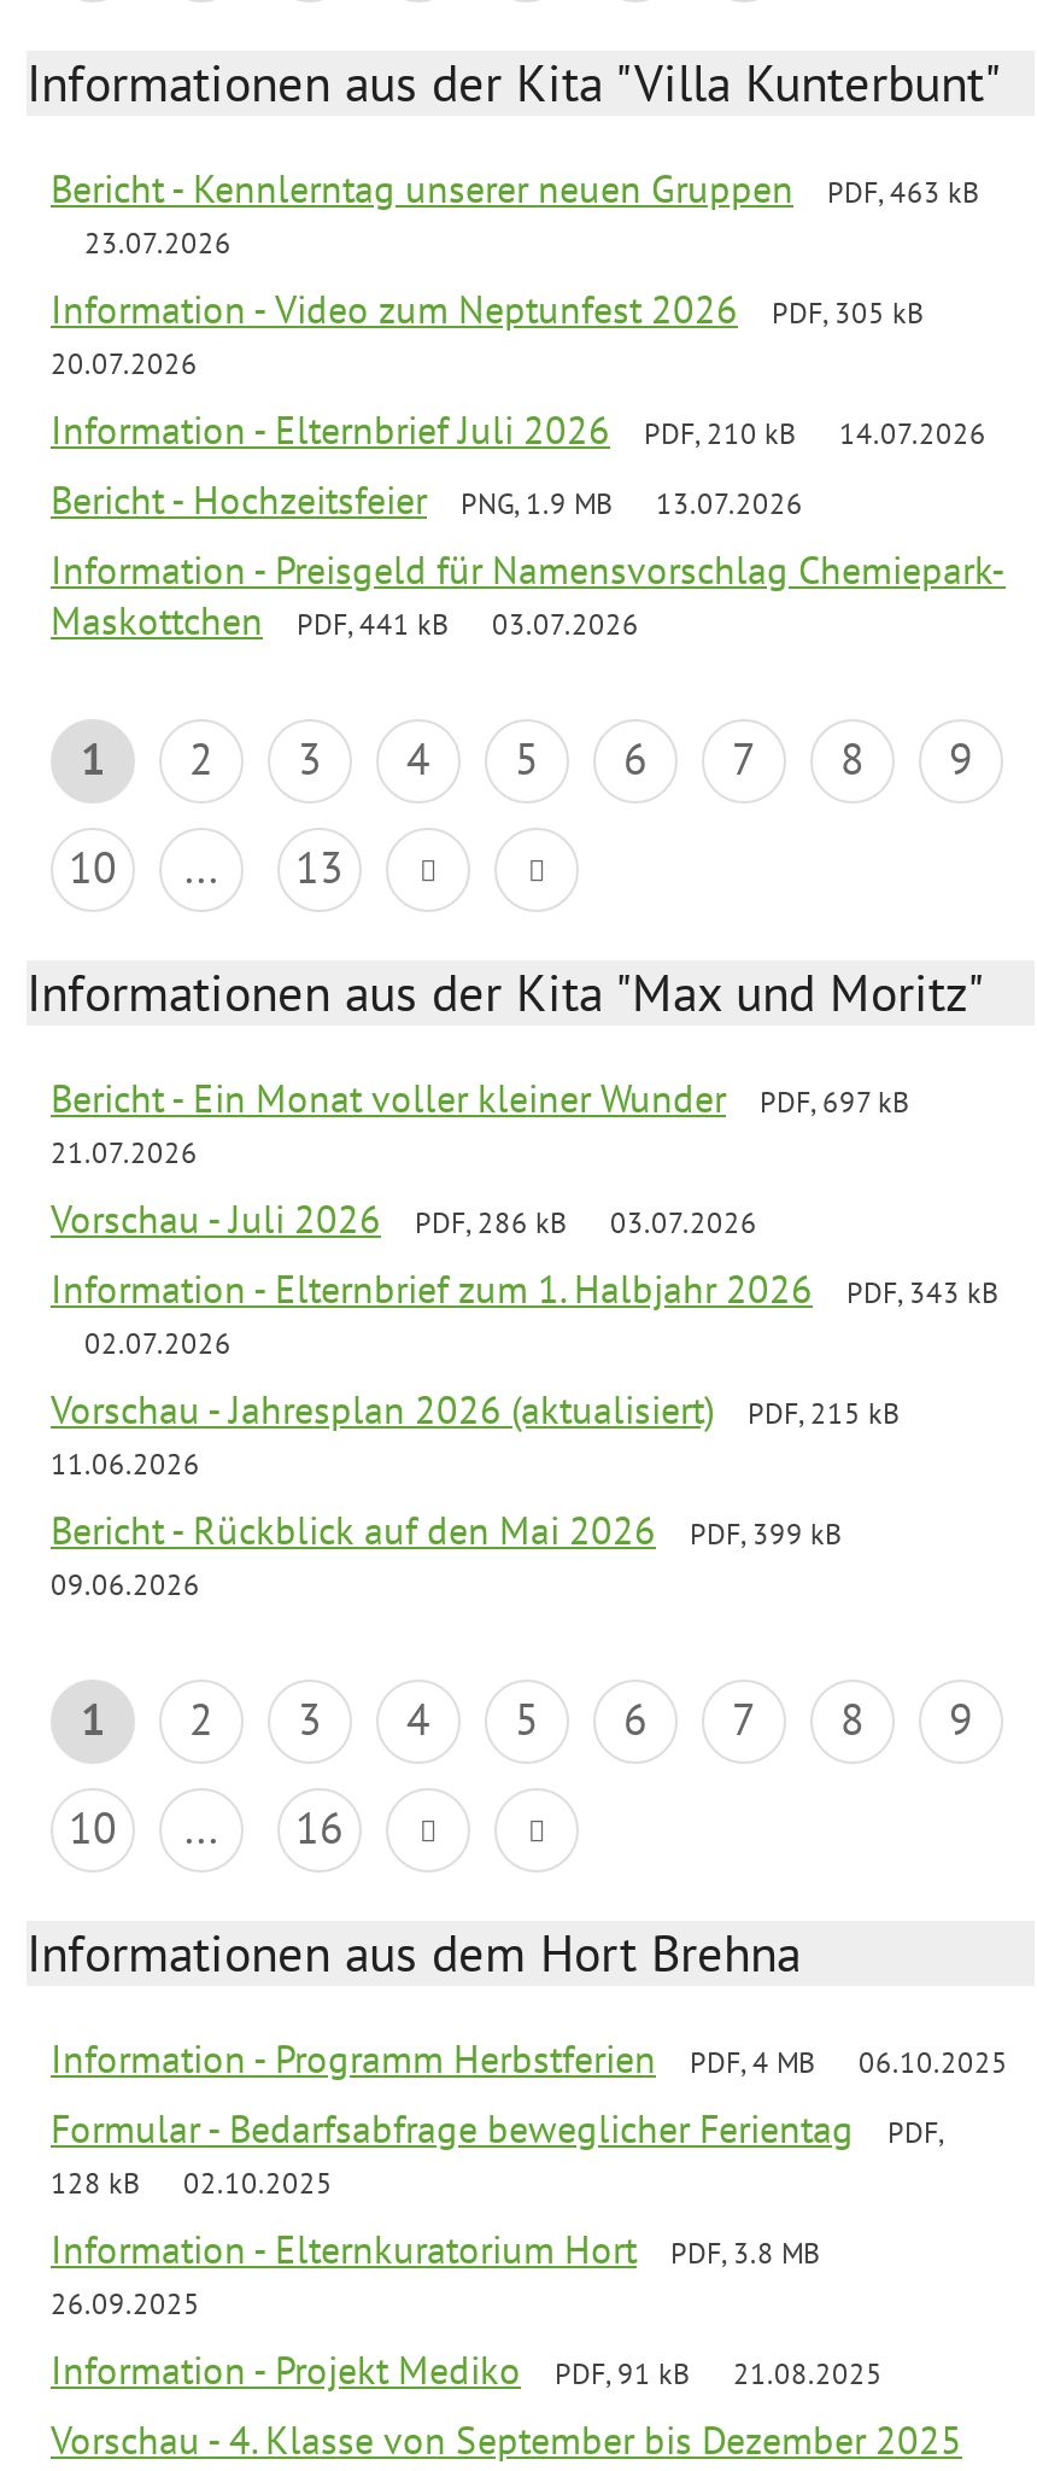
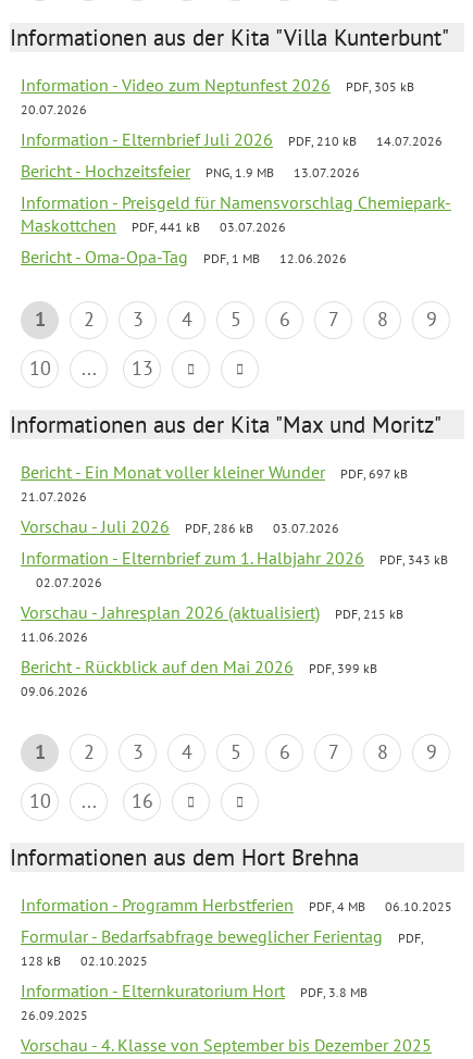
[51,164,979,261] Bericht - Kennlerntag unserer neuen Gruppen | PDF, 463 kB | 23.07.2026 -> none
none -> [21,246,347,267] Bericht - Oma-Opa-Tag | PDF, 1 MB | 12.06.2026
[51,2346,883,2394] Information - Projekt Mediko | PDF, 91 kB | 21.08.2025 -> none

